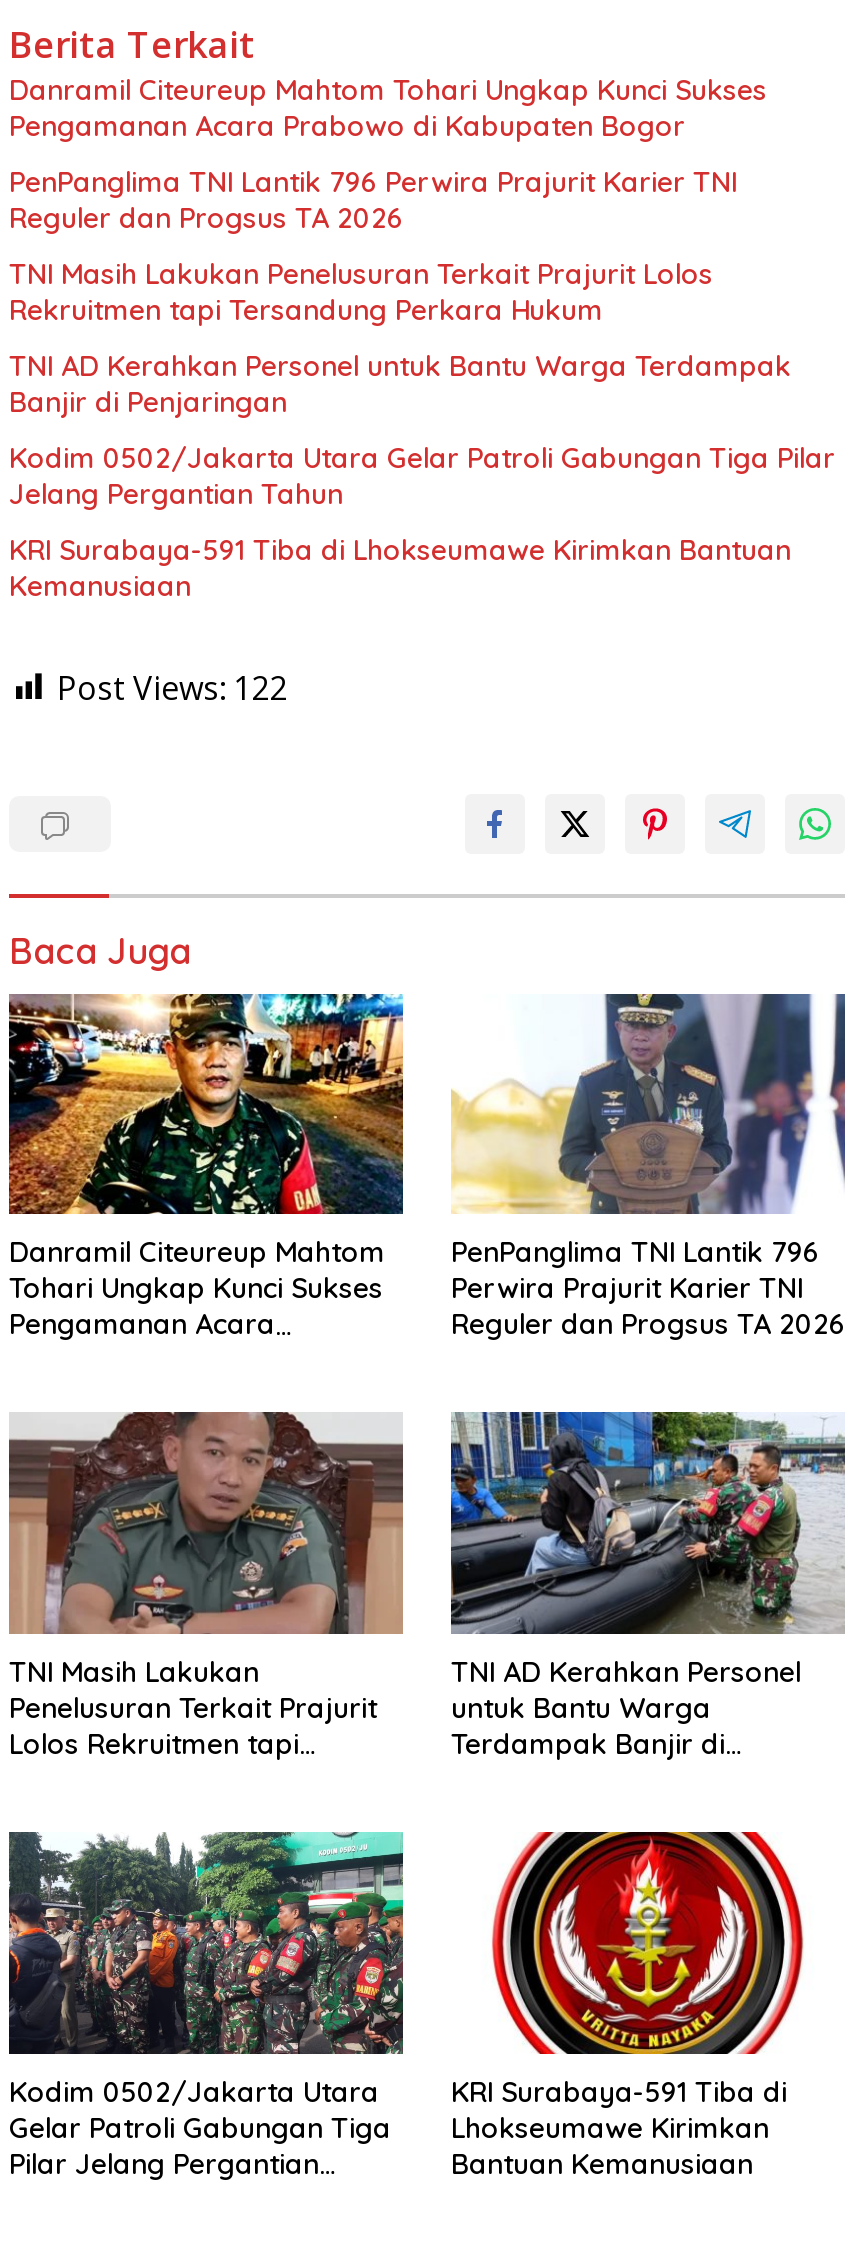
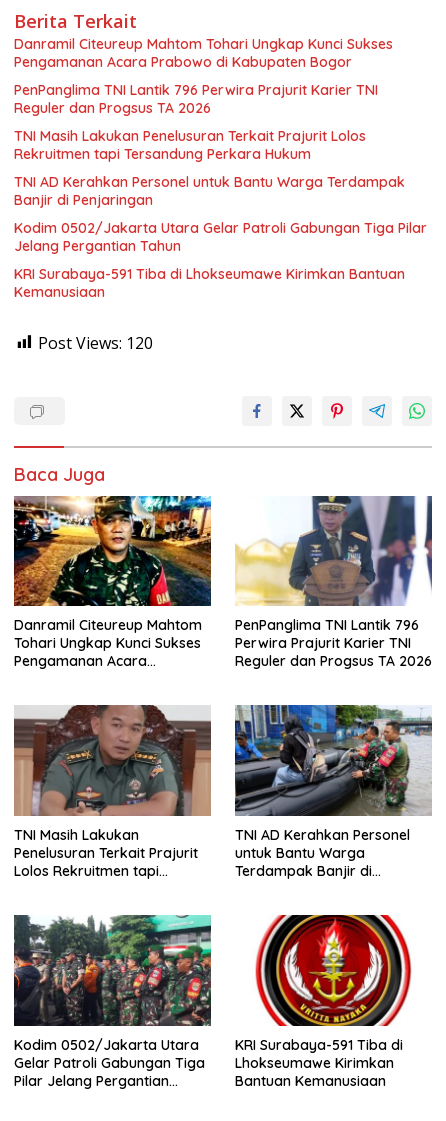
[57,665,287,709] Post Views: 122 -> [38,331,153,353] Post Views: 120

